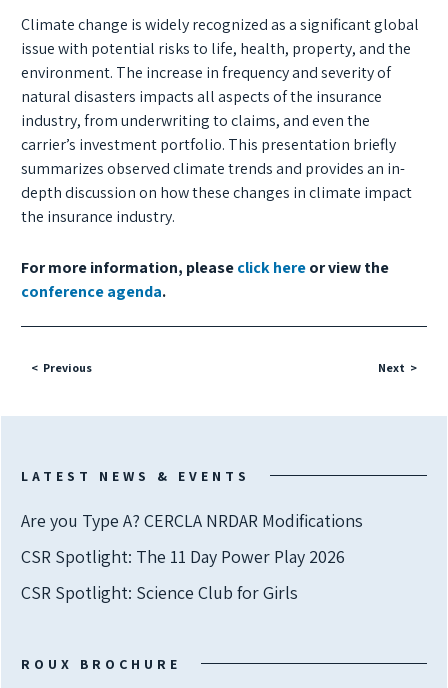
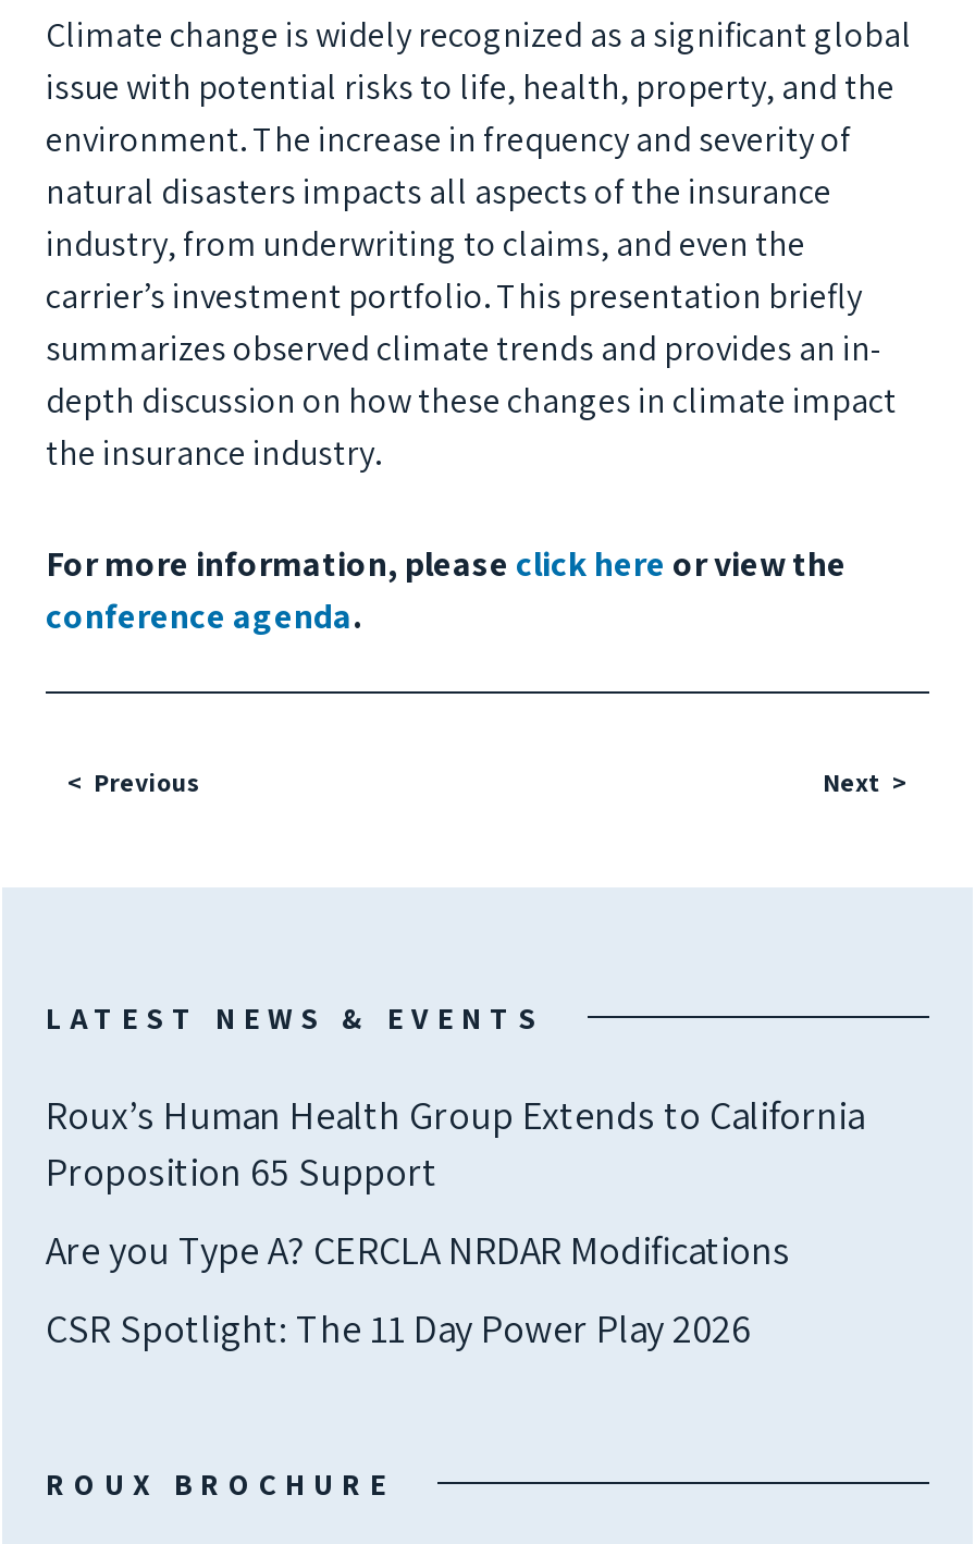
none -> [46,1090,864,1197] Roux’s Human Health Group Extends to California | Proposition 65 Support
moved [21,509,363,568] -> [46,1225,790,1353]: Are you Type A? CERCLA NRDAR Modifications | CSR Spotlight: The 11 Day Power Play 2026
[21,581,298,604] CSR Spotlight: Science Club for Girls -> none

